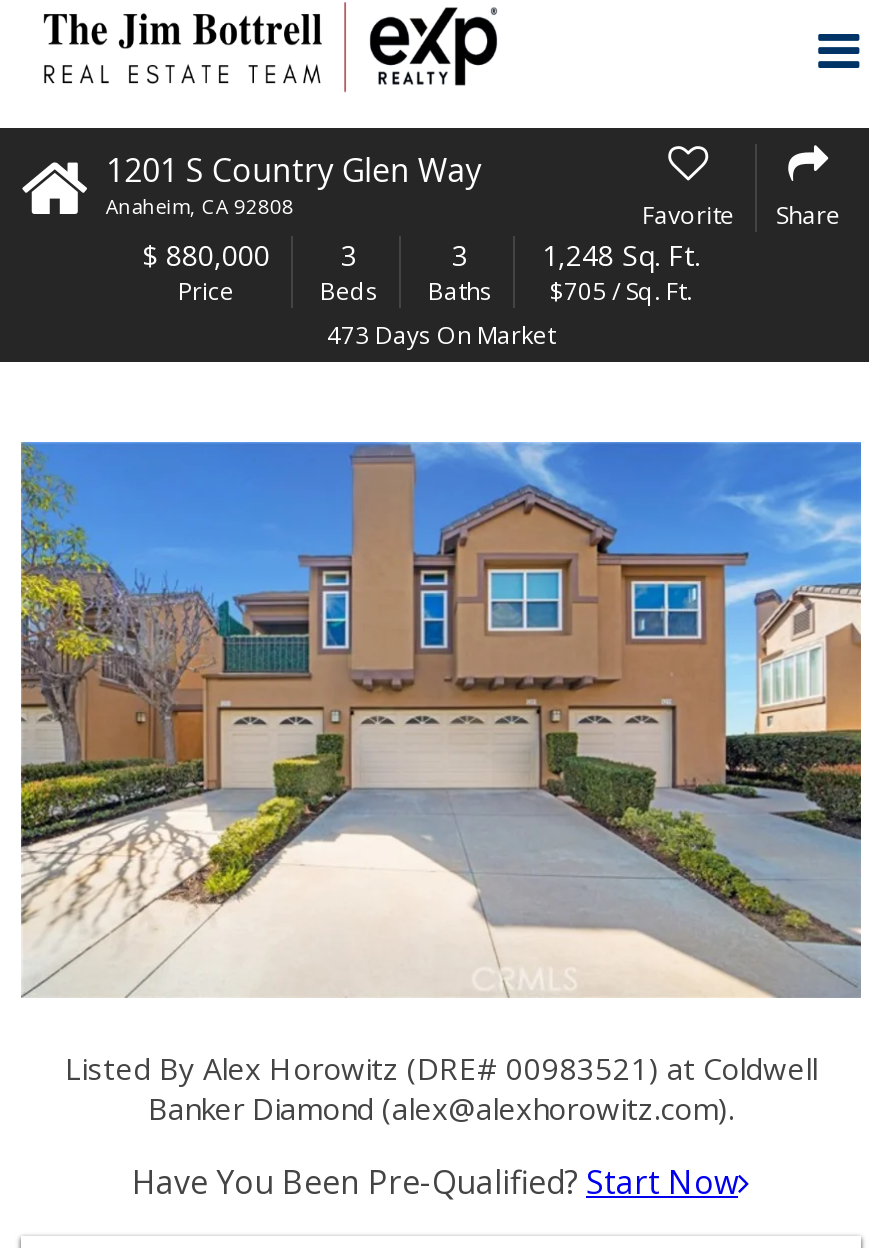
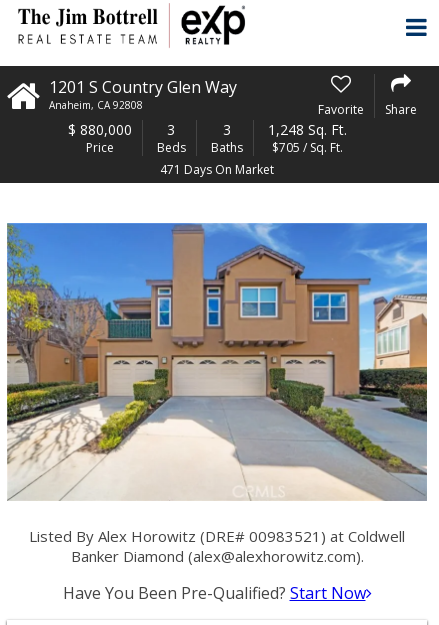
[327,318,555,352] 473 Days On Market -> [160,161,274,178] 471 Days On Market

